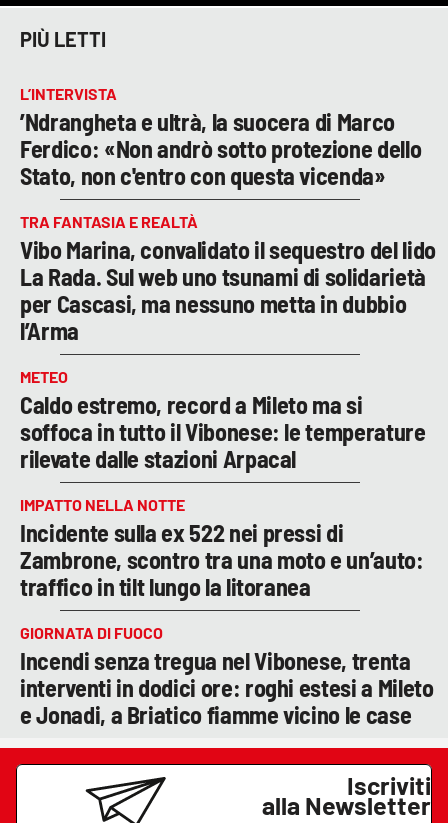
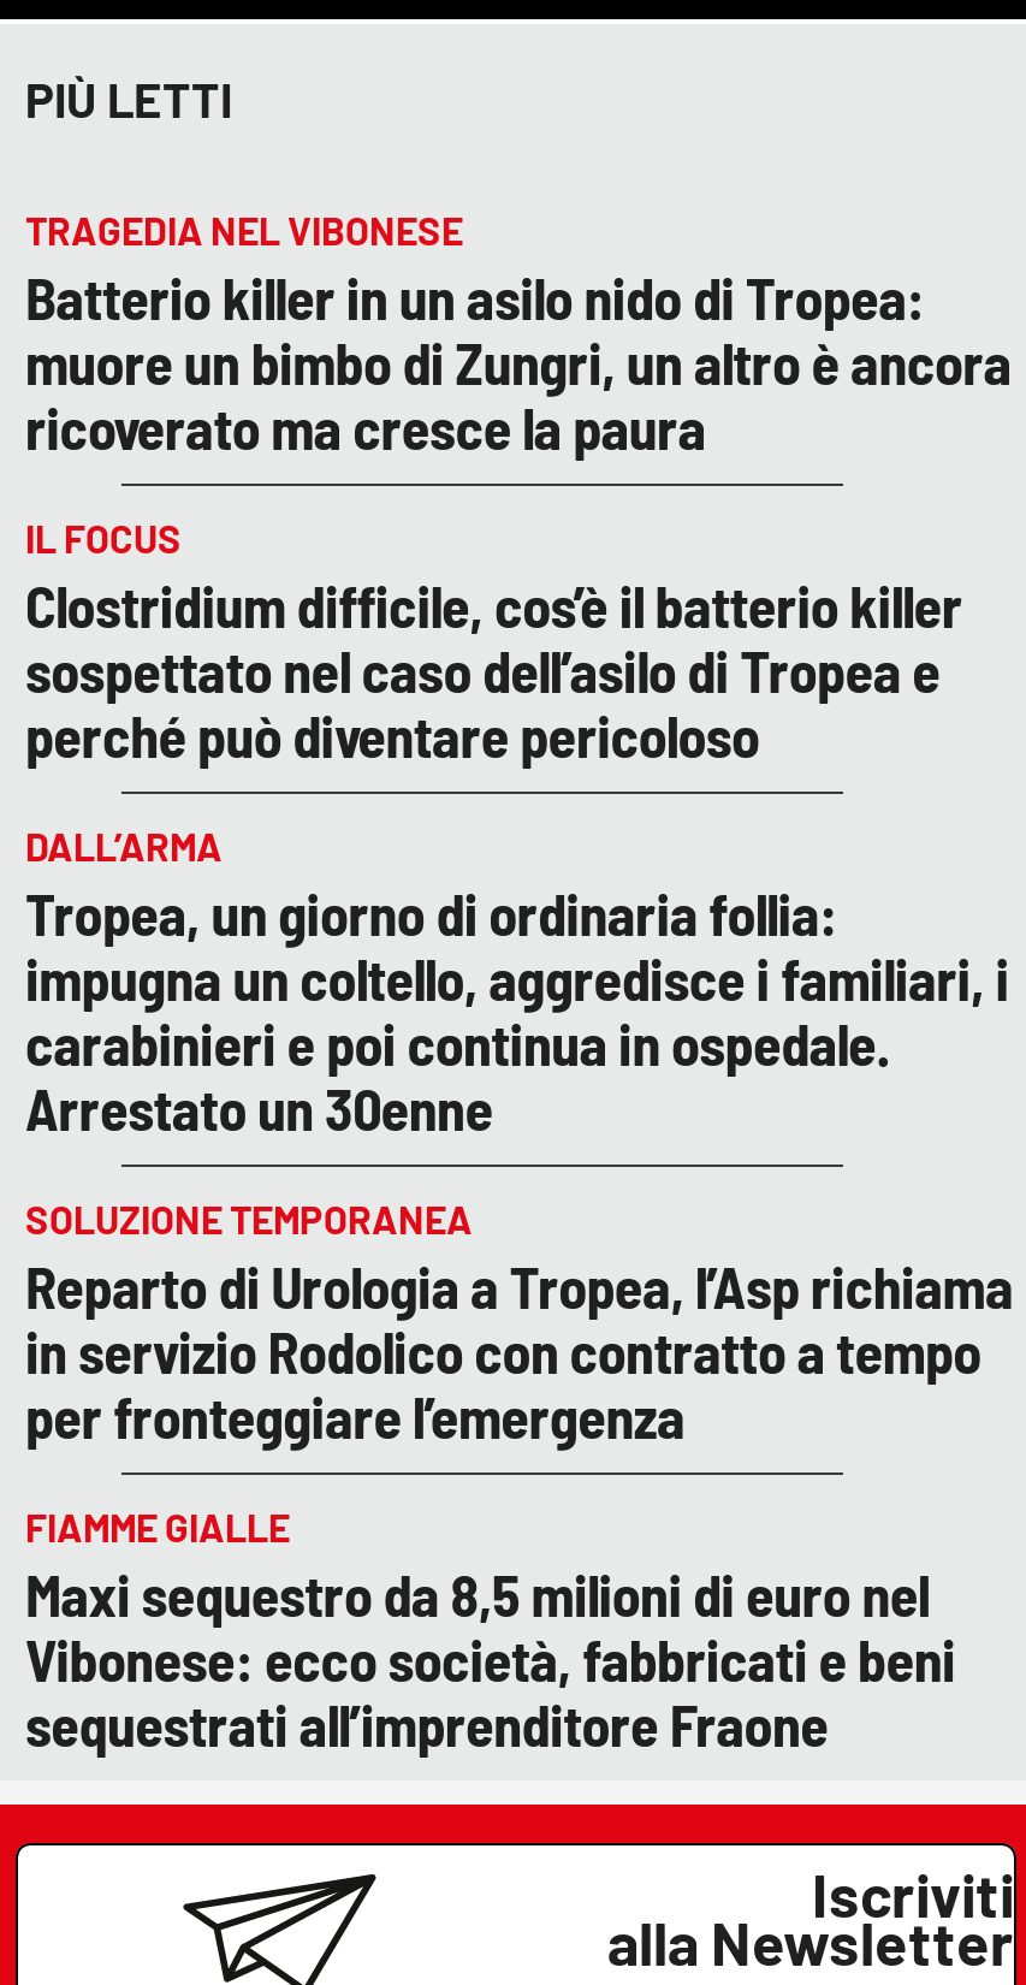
[20,84,421,190] L’INTERVISTA | ’Ndrangheta e ultrà, la suocera di Marco | Ferdico: «Non andrò sotto protezione dello | Stato, non c'entro con questa vicenda» -> [25,207,1012,462] TRAGEDIA NEL VIBONESE | Batterio killer in un asilo nido di Tropea: | muore un bimbo di Zungri, un altro è ancora | ricoverato ma cresce la paura
[20,212,436,345] TRA FANTASIA E REALTÀ | Vibo Marina, convalidato il sequestro del lido | La Rada. Sul web uno tsunami di solidarietà | per Cascasi, ma nessuno metta in dubbio | l’Arma -> [25,515,962,770] IL FOCUS | Clostridium difficile, cos’è il batterio killer | sospettato nel caso dell’asilo di Tropea e | perché può diventare pericoloso
[20,367,426,473] METEO | Caldo estremo, record a Mileto ma si | soffoca in tutto il Vibonese: le temperature | rilevate dalle stazioni Arpacal -> [25,823,1009,1143] DALL’ARMA | Tropea, un giorno di ordinaria follia: | impugna un coltello, aggredisce i familiari, i | carabinieri e poi continua in ospedale. | Arrestato un 30enne
[20,495,424,601] IMPATTO NELLA NOTTE | Incidente sulla ex 522 nei pressi di | Zambrone, scontro tra una moto e un’auto: | traffico in tilt lungo la litoranea -> [25,1196,1013,1451] SOLUZIONE TEMPORANEA | Reparto di Urologia a Tropea, l’Asp richiama | in servizio Rodolico con contratto a tempo | per fronteggiare l’emergenza
[20,623,434,729] GIORNATA DI FUOCO | Incendi senza tregua nel Vibonese, trenta | interventi in dodici ore: roghi estesi a Mileto | e Jonadi, a Briatico fiamme vicino le case -> [25,1504,956,1759] FIAMME GIALLE | Maxi sequestro da 8,5 milioni di euro nel | Vibonese: ecco società, fabbricati e beni | sequestrati all’imprenditore Fraone

